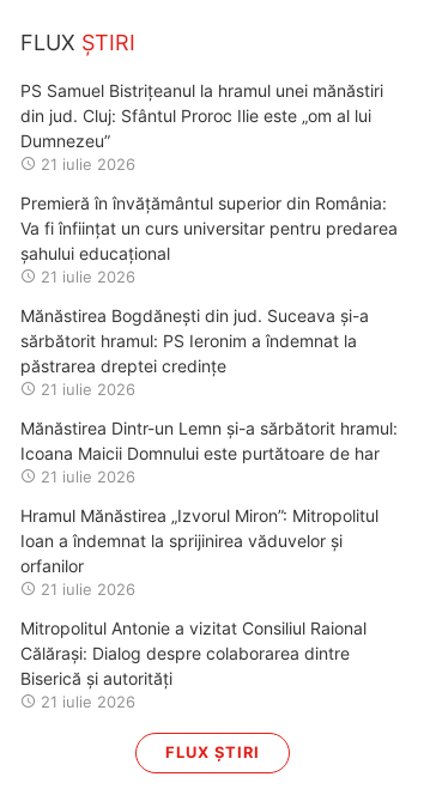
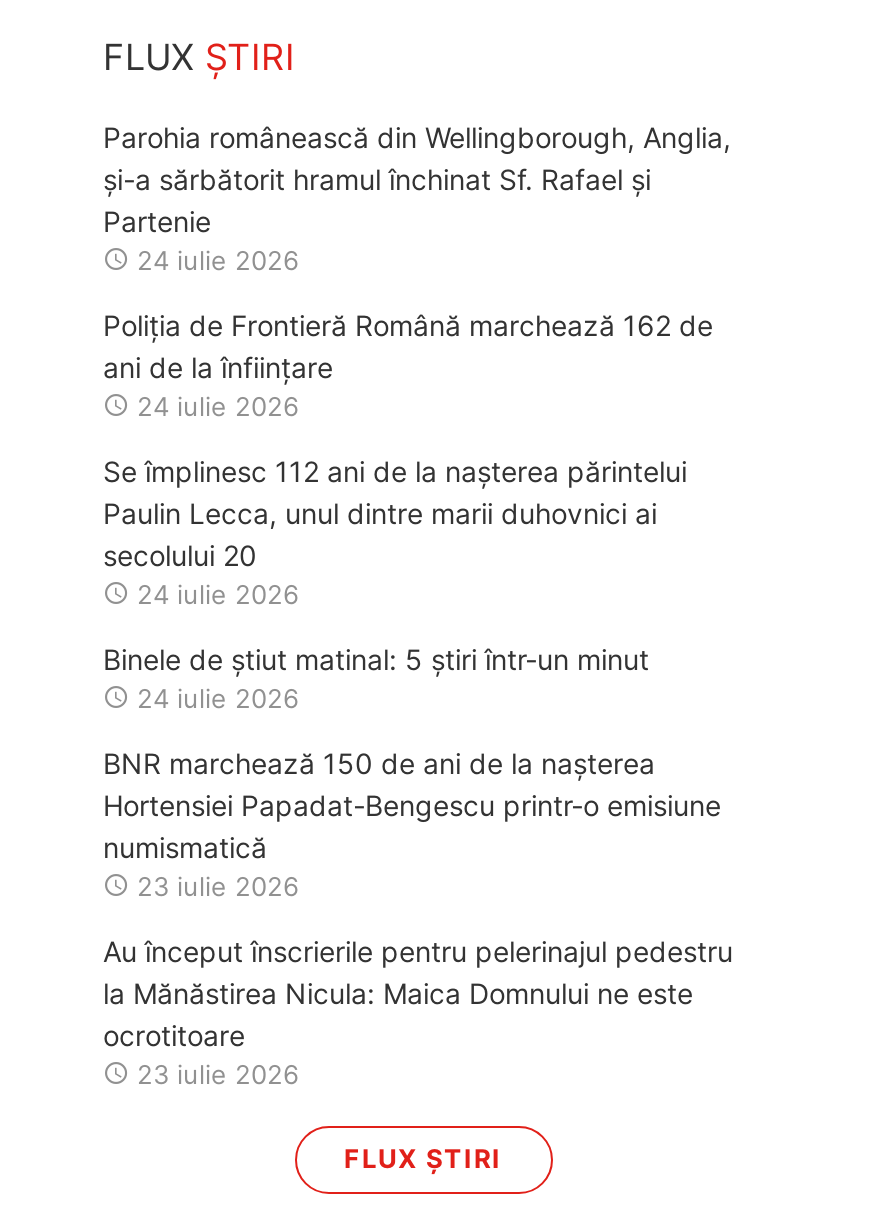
[20,80,383,173] PS Samuel Bistrițeanul la hramul unei mănăstiri | din jud. Cluj: Sfântul Proroc Ilie este „om al lui | Dumnezeu” | 21 iulie 2026 -> [103,120,731,276] Parohia românească din Wellingborough, Anglia, | și-a sărbătorit hramul închinat Sf. Rafael și | Partenie | 24 iulie 2026
[20,193,398,286] Premieră în învățământul superior din România: | Va fi înființat un curs universitar pentru predarea | șahului educațional | 21 iulie 2026 -> [103,308,713,422] Poliția de Frontieră Română marchează 162 de | ani de la înființare | 24 iulie 2026
[20,305,369,398] Mănăstirea Bogdănești din jud. Suceava și-a | sărbătorit hramul: PS Ieronim a îndemnat la | păstrarea dreptei credințe | 21 iulie 2026 -> [103,454,687,610] Se împlinesc 112 ani de la nașterea părintelui | Paulin Lecca, unul dintre marii duhovnici ai | secolului 20 | 24 iulie 2026
[20,418,398,486] Mănăstirea Dintr-un Lemn și-a sărbătorit hramul: | Icoana Maicii Domnului este purtătoare de har | 21 iulie 2026 -> [103,642,649,714] Binele de știut matinal: 5 știri într-un minut | 24 iulie 2026
[20,505,378,598] Hramul Mănăstirea „Izvorul Miron”: Mitropolitul | Ioan a îndemnat la sprijinirea văduvelor și | orfanilor | 21 iulie 2026 -> [103,746,721,902] BNR marchează 150 de ani de la nașterea | Hortensiei Papadat-Bengescu printr-o emisiune | numismatică | 23 iulie 2026
[20,618,367,711] Mitropolitul Antonie a vizitat Consiliul Raional | Călărași: Dialog despre colaborarea dintre | Biserică și autorități | 21 iulie 2026 -> [103,934,733,1090] Au început înscrierile pentru pelerinajul pedestru | la Mănăstirea Nicula: Maica Domnului ne este | ocrotitoare | 23 iulie 2026

